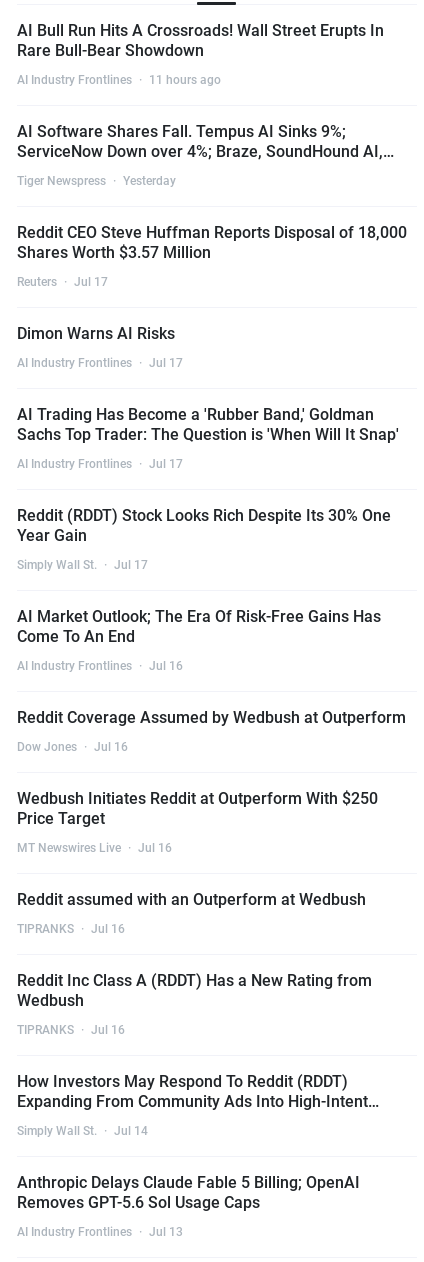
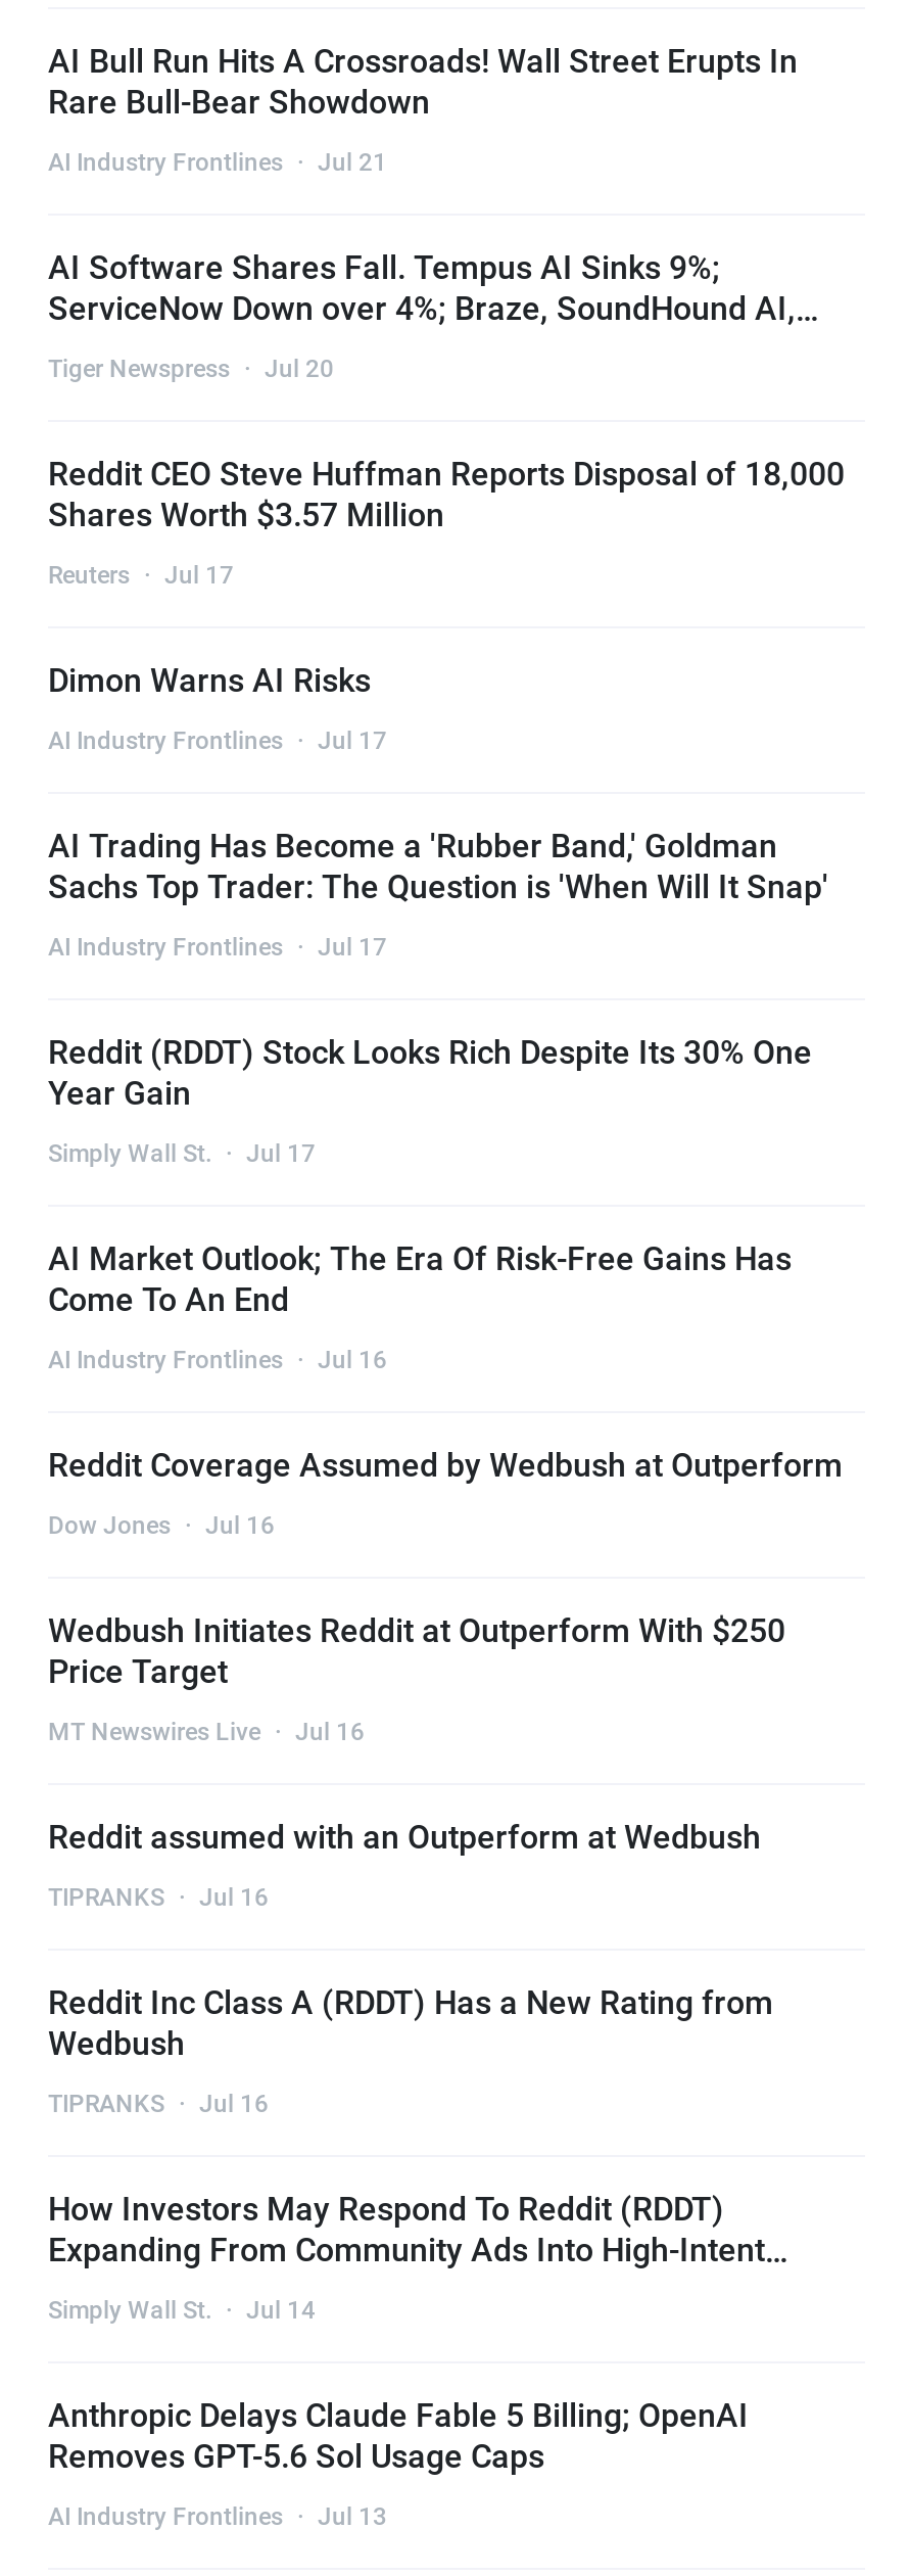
[17,73,221,87] AI Industry Frontlines · 11 hours ago -> [48,149,387,177] AI Industry Frontlines · Jul 21
[17,174,176,188] Tiger Newspress · Yesterday -> [48,355,334,384] Tiger Newspress · Jul 20

